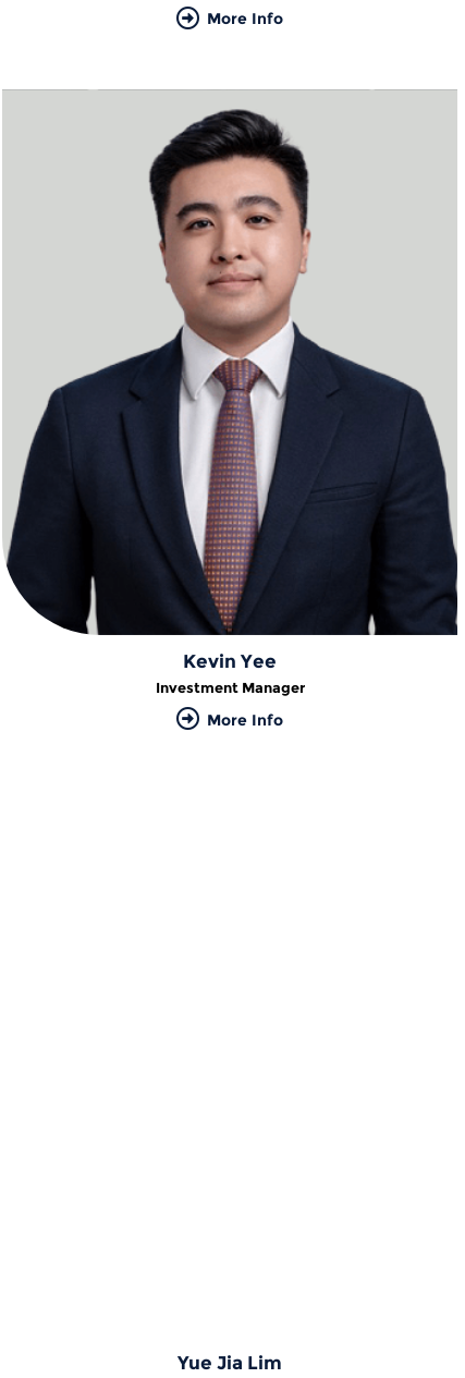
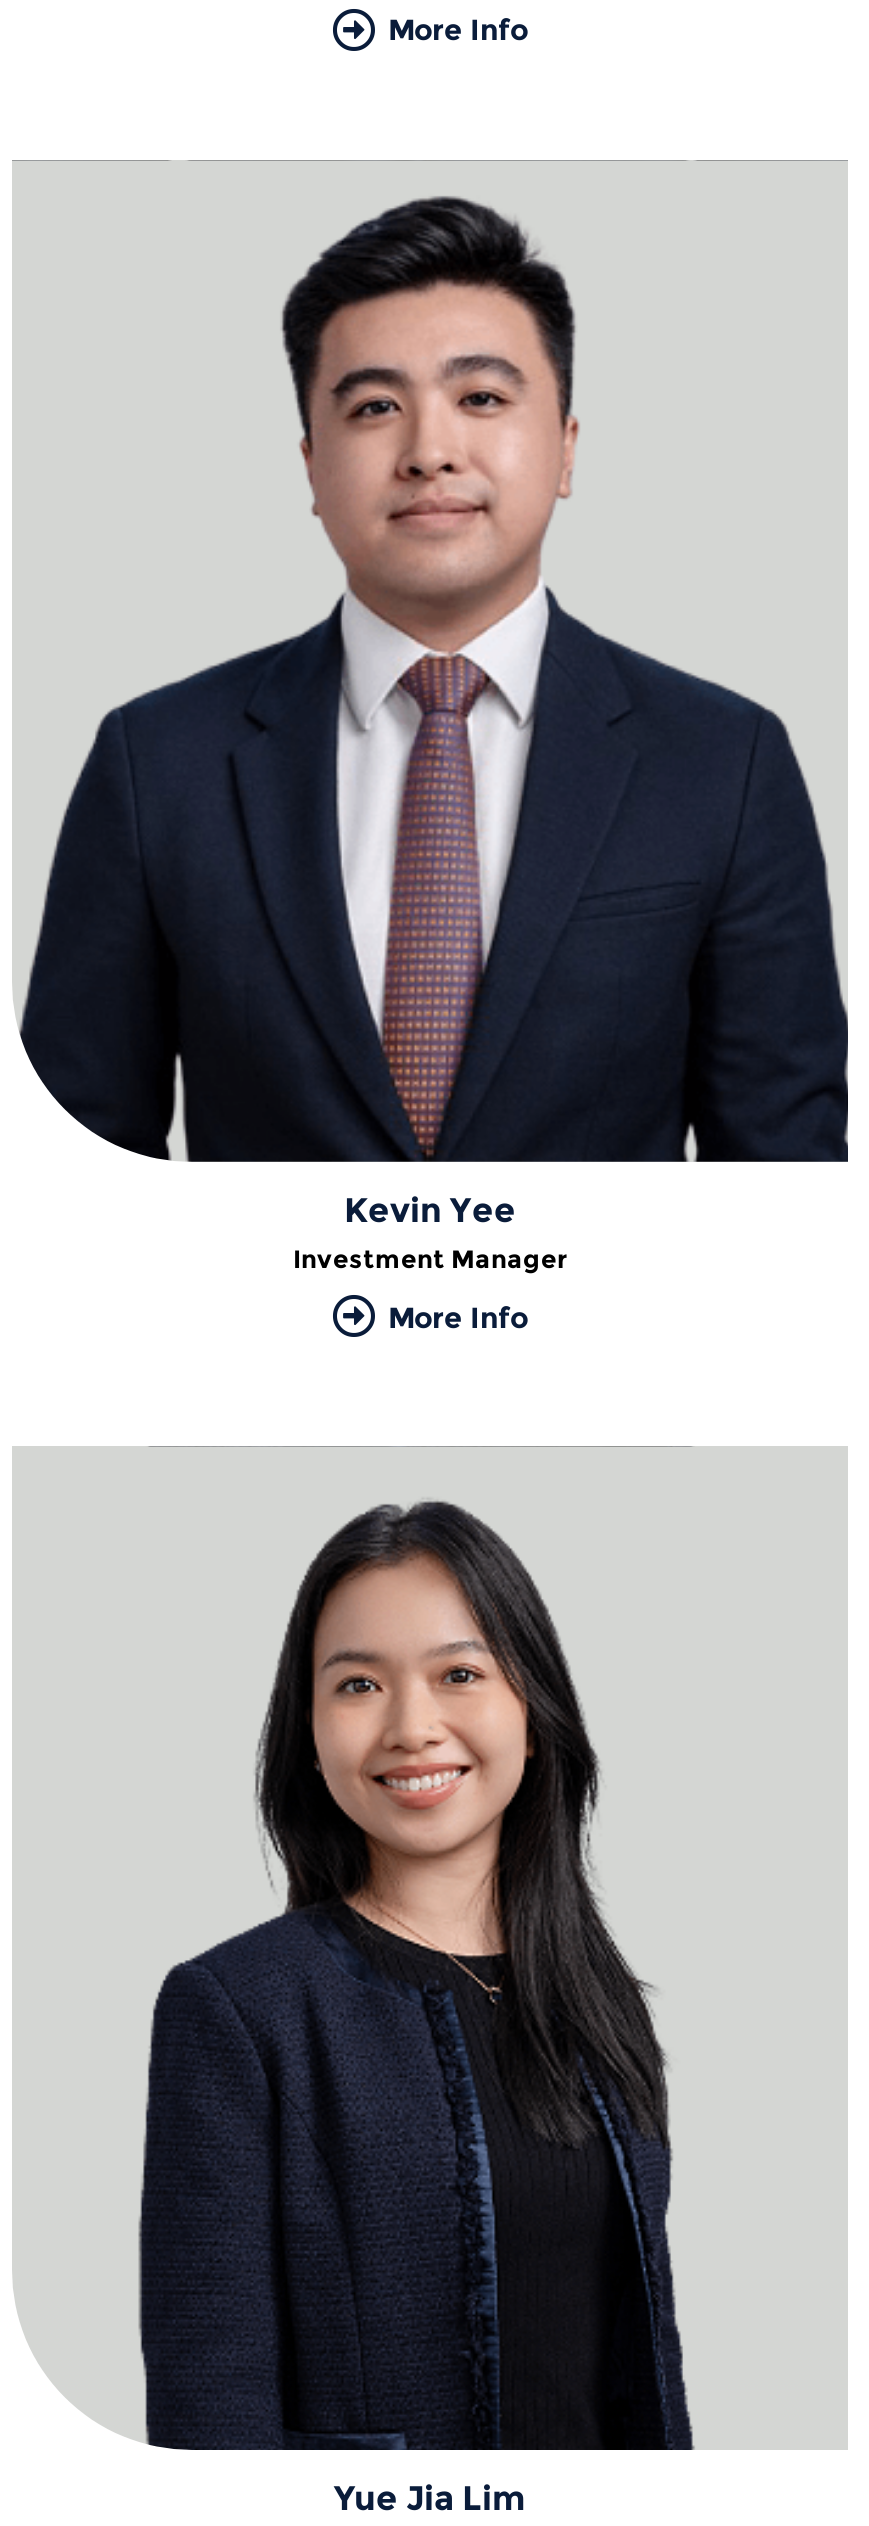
none -> [12,1446,848,2452] [image]

